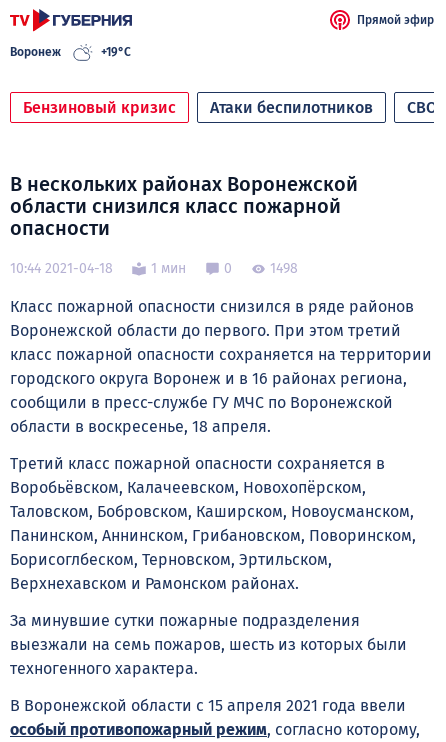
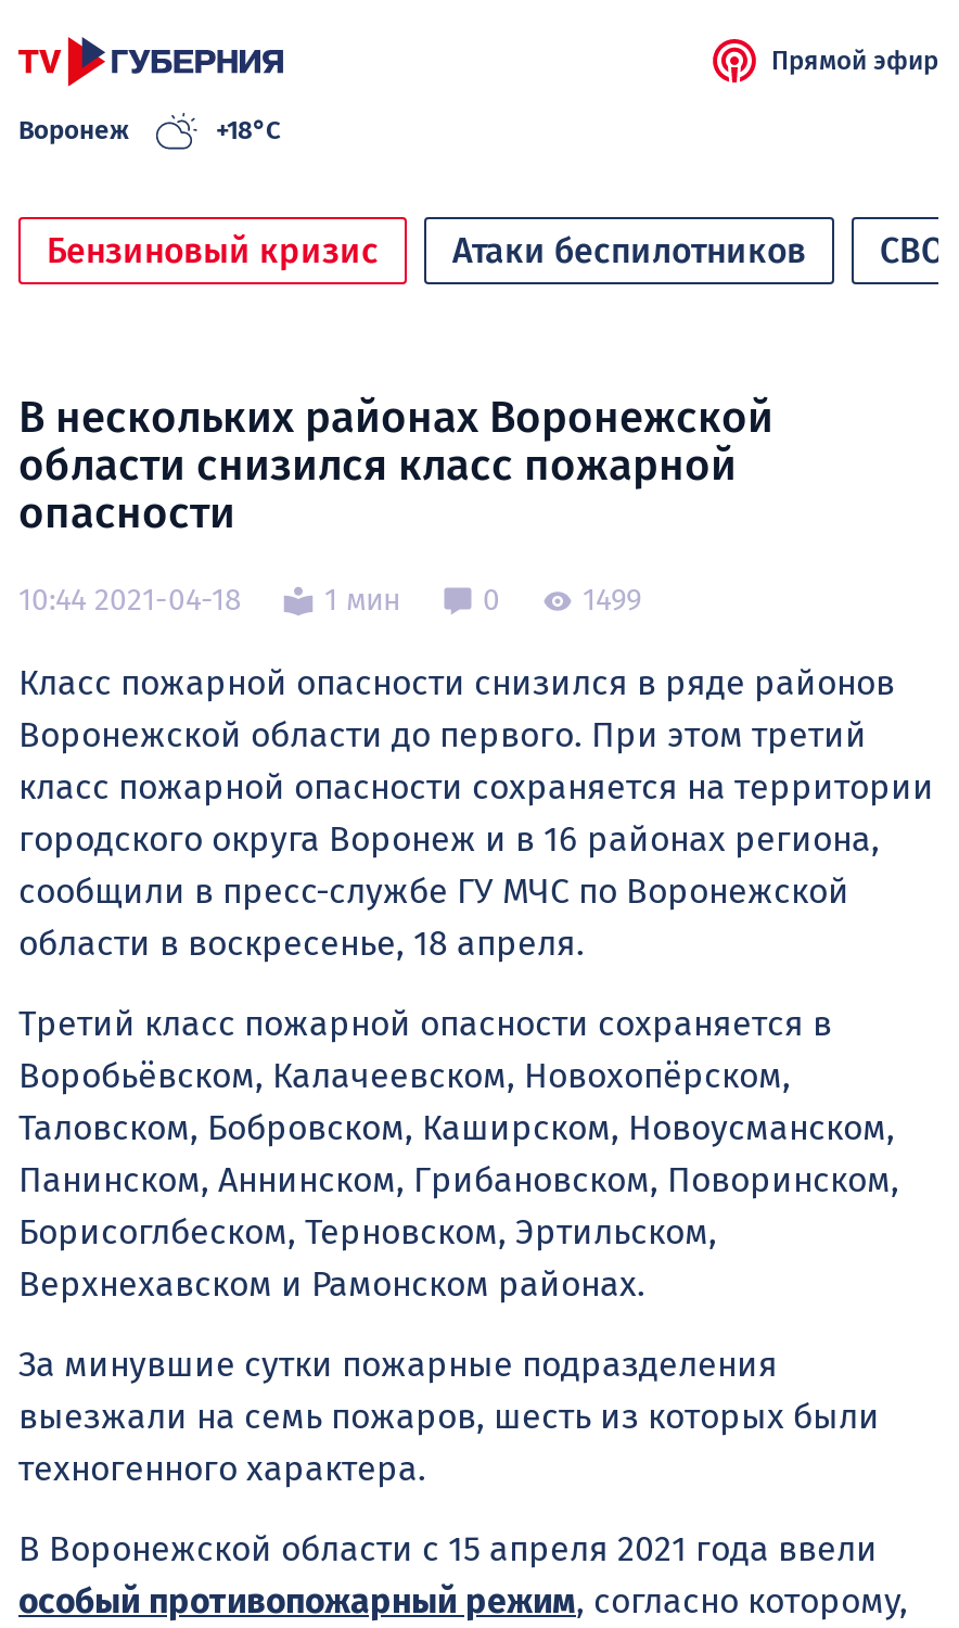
[101,45,131,59] +19°C -> [216,115,281,145] +18°C
[270,260,298,277] 1498 -> [583,582,641,619] 1499

